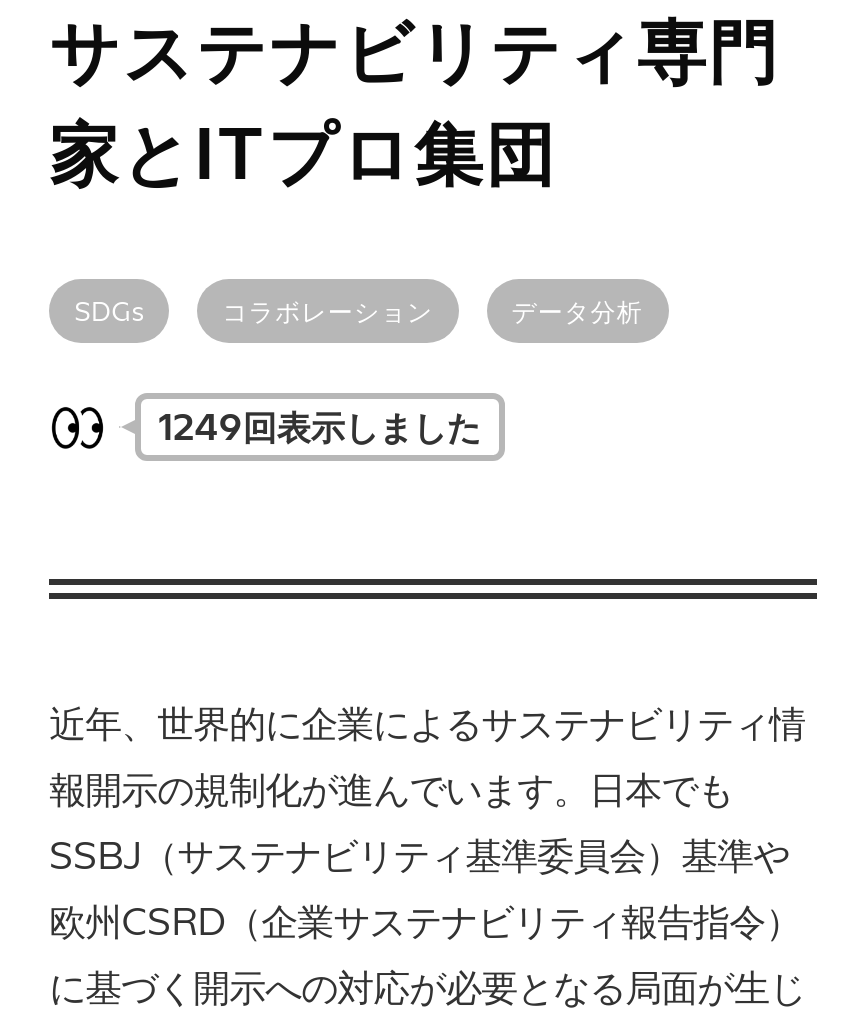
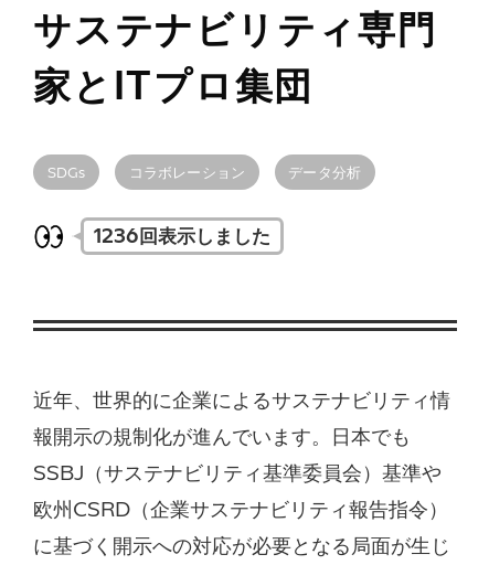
[159,406,481,448] 1249回表示しました -> [94,225,270,248] 1236回表示しました

